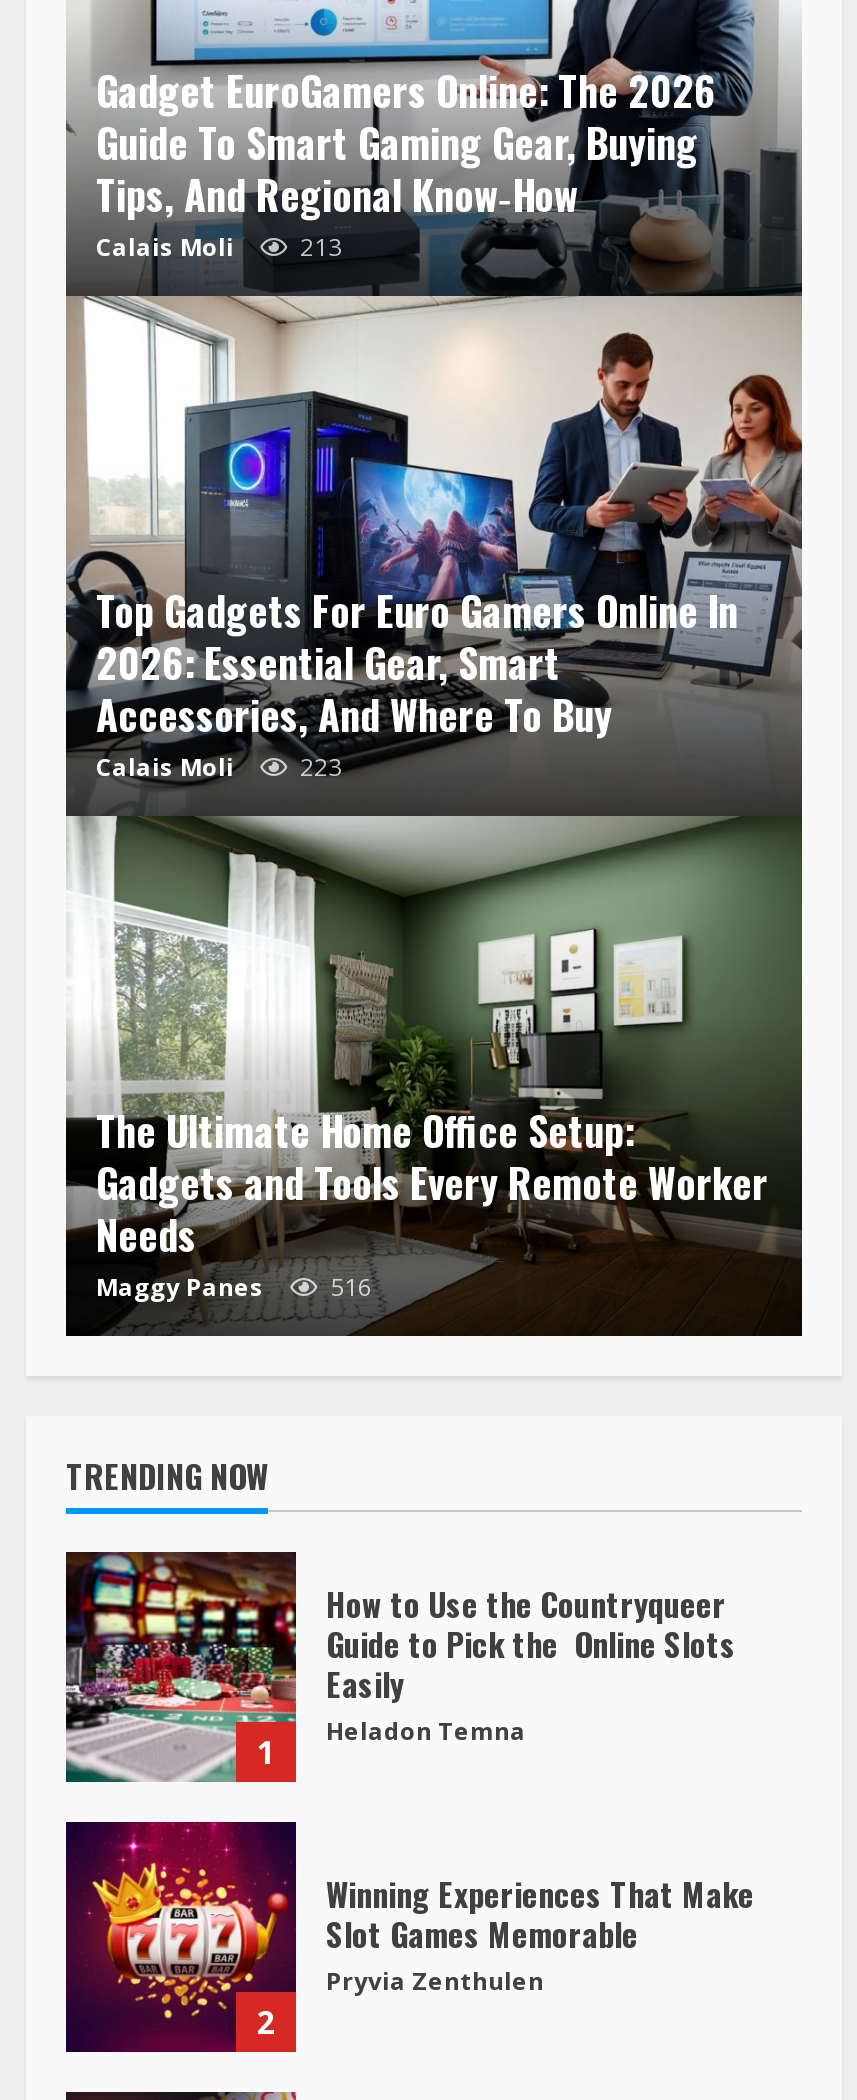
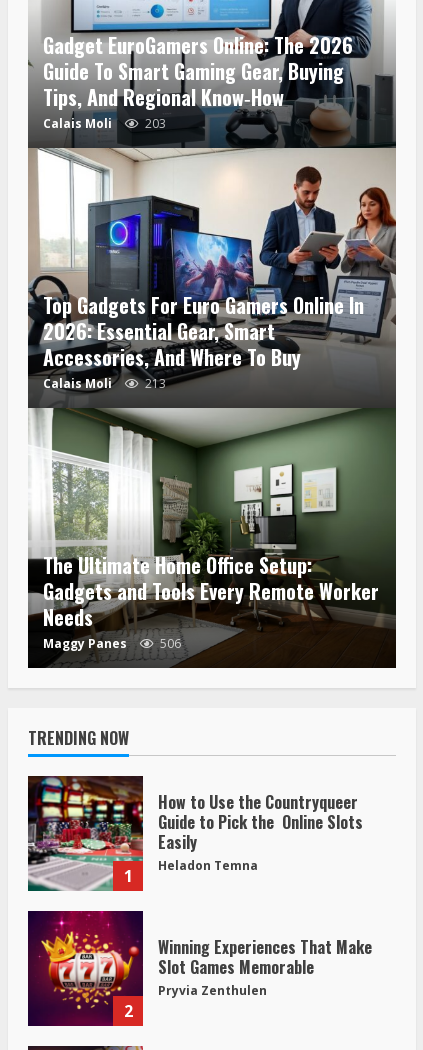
[96,230,342,264] Calais Moli 213 -> [43,115,166,132] Calais Moli 203
[96,750,342,784] Calais Moli 223 -> [43,375,166,392] Calais Moli 213
[96,1270,372,1304] Maggy Panes 516 -> [43,635,181,652] Maggy Panes 506

